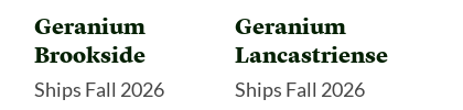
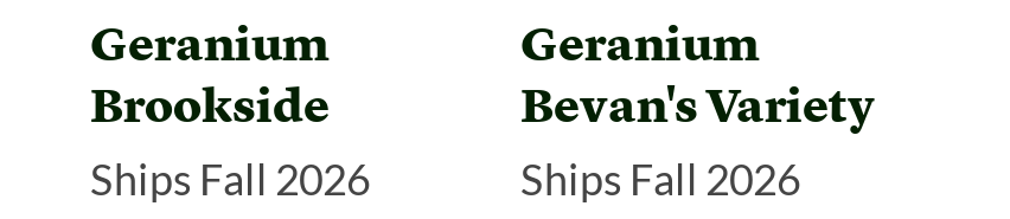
[234,39,387,69] Lancastriense -> [520,72,874,136] Bevan's Variety

